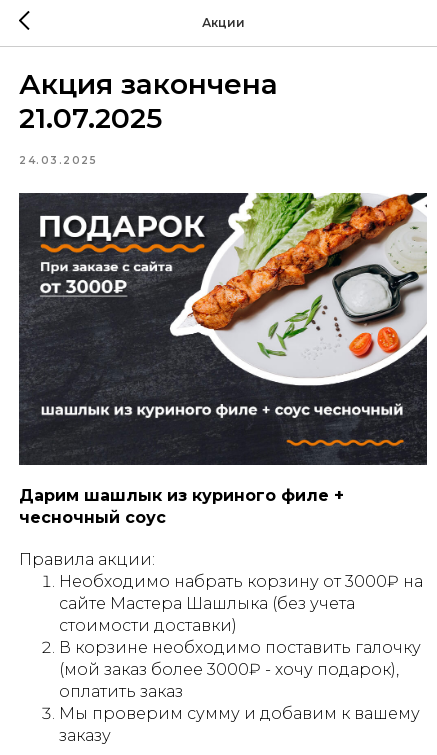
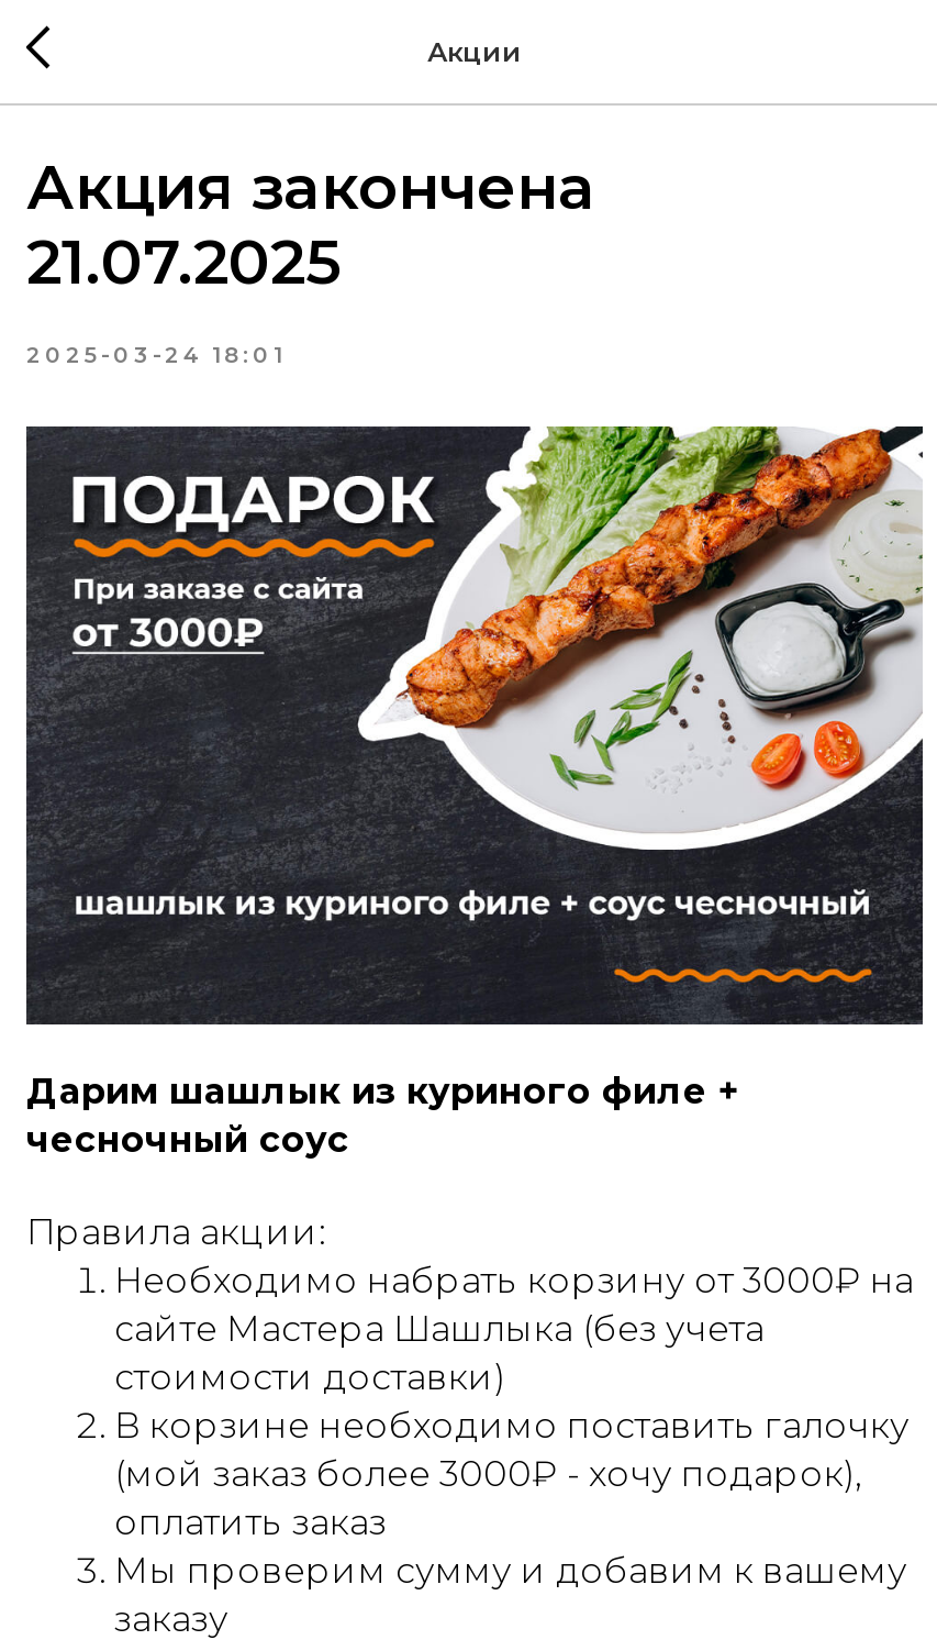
[19,154,97,167] 24.03.2025 -> [26,341,286,369] 2025-03-24 18:01

